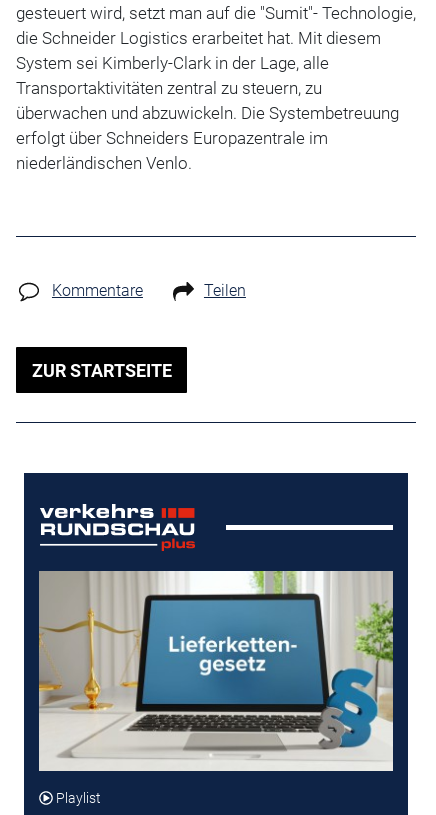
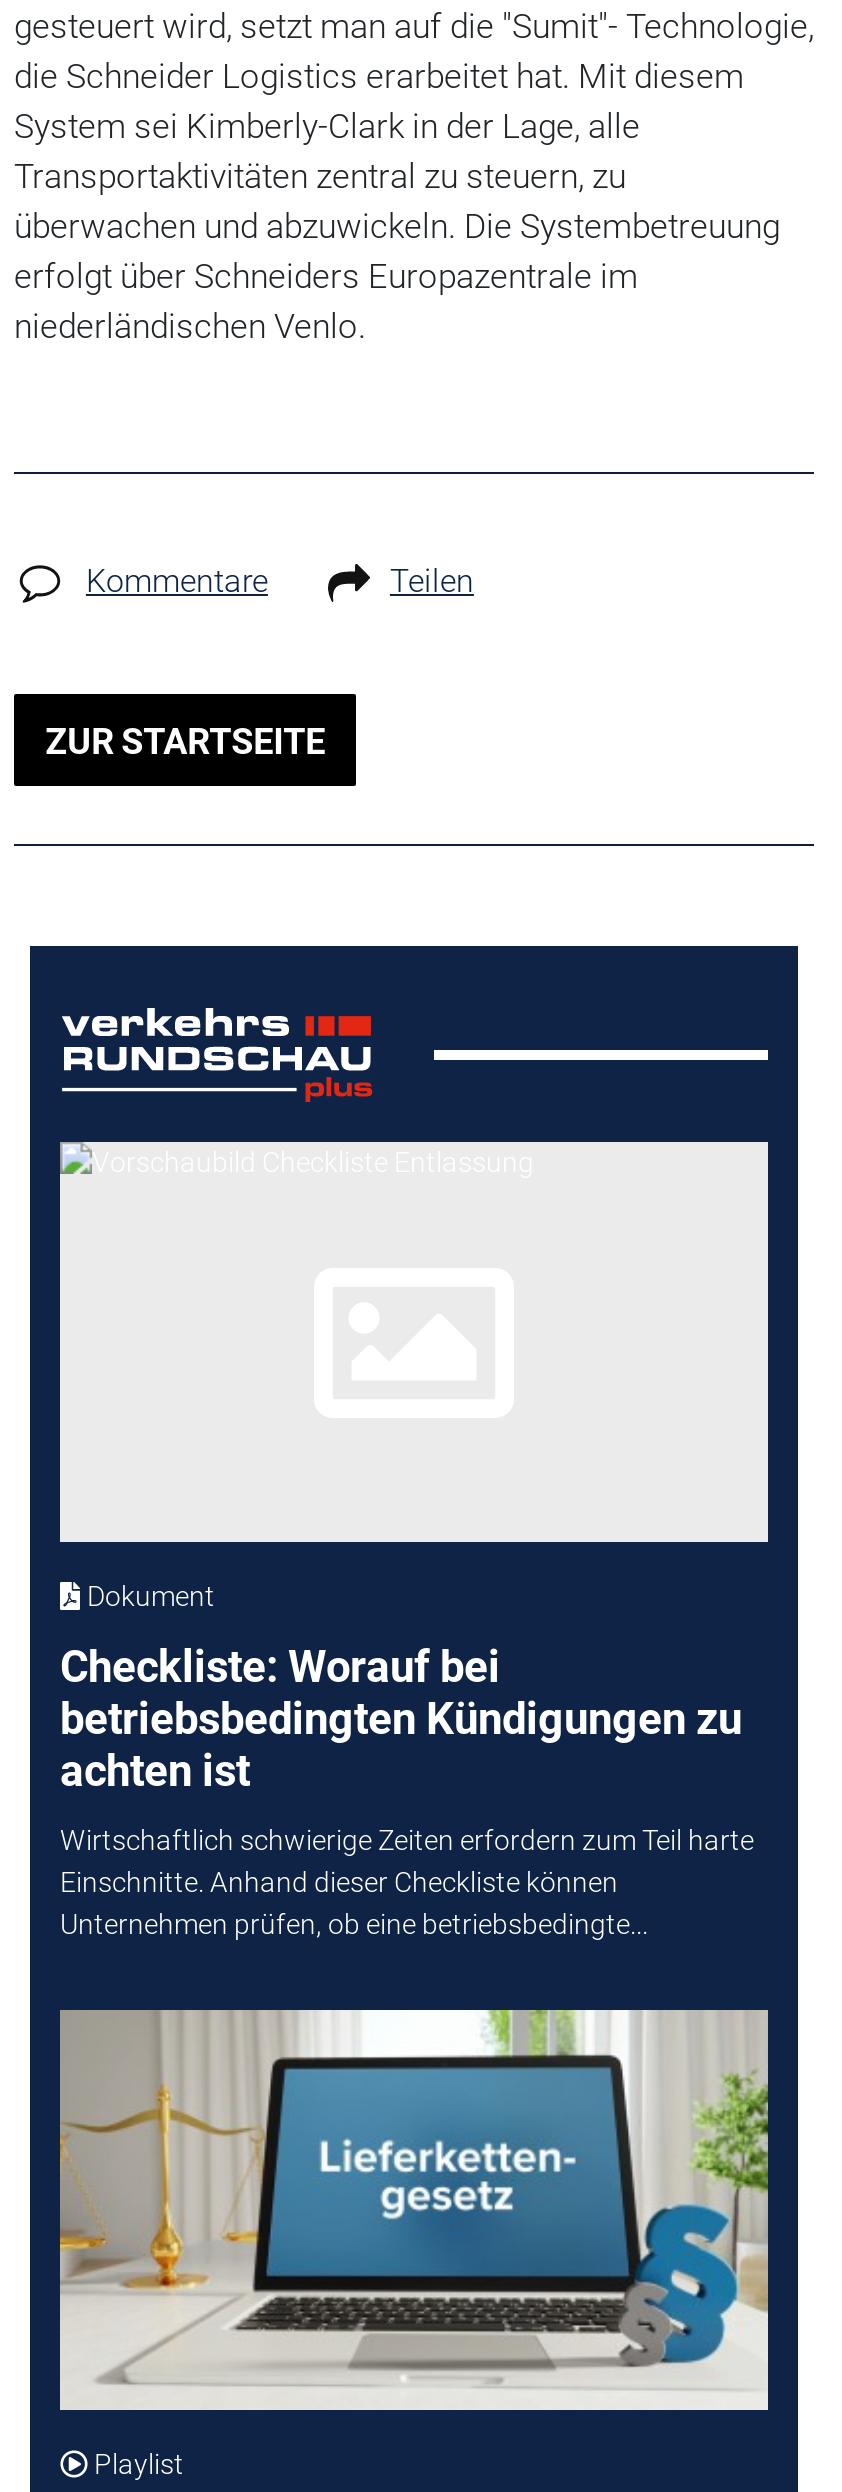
none -> [60,1581,754,1940] Dokument | Checkliste: Worauf bei | betriebsbedingten Kündigungen zu | achten ist | Wirtschaftlich schwierige Zeiten erfordern zum Teil harte | Einschnitte. Anhand dieser Checkliste können | Unternehmen prüfen, ob eine betriebsbedingte...

